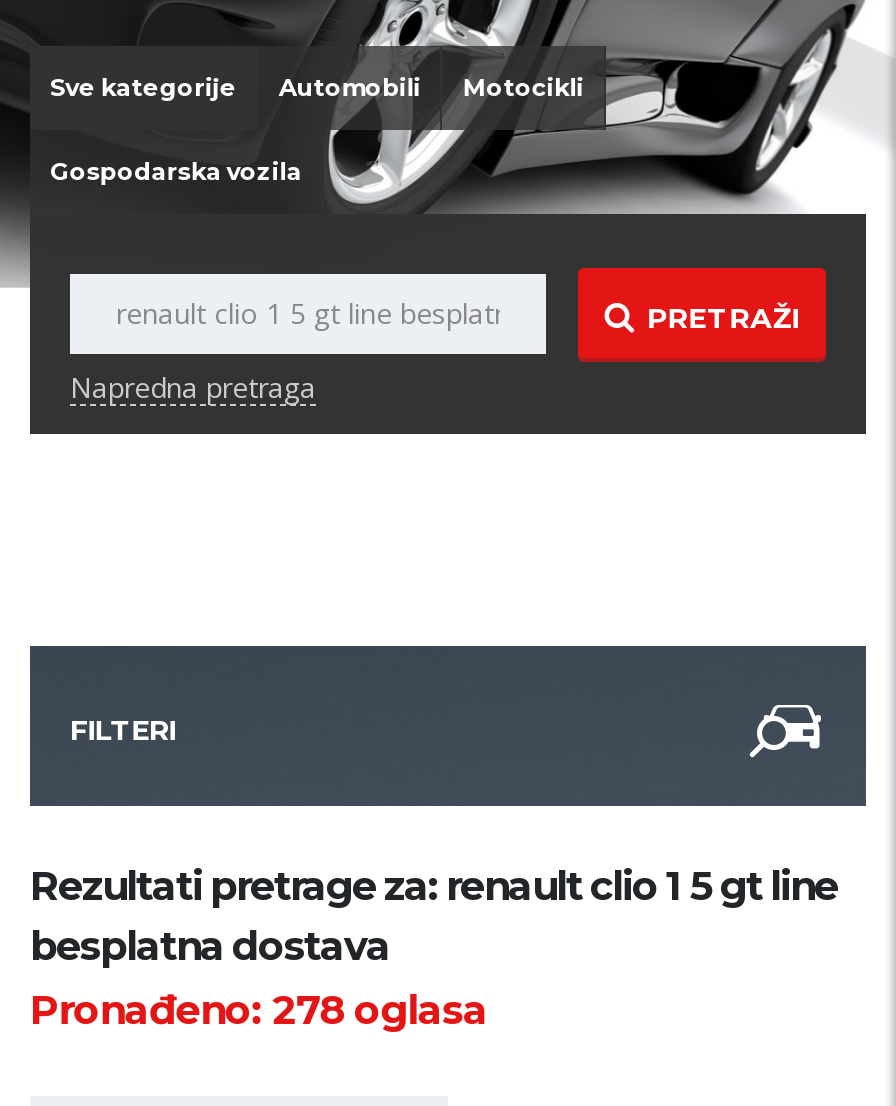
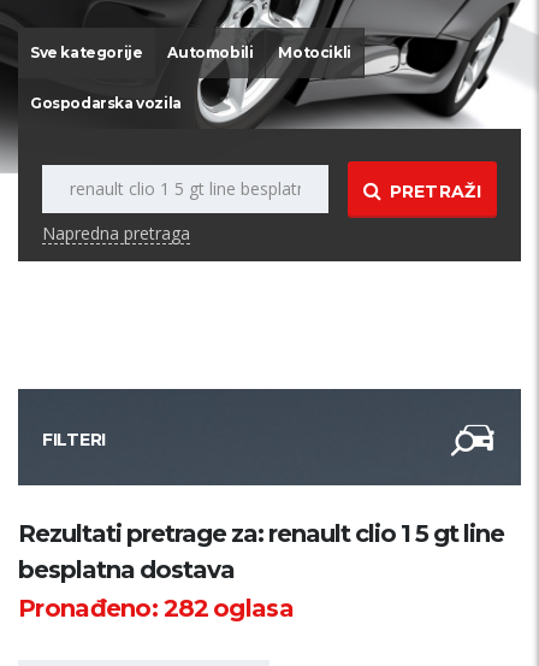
[30,986,488,1034] Pronađeno: 278 oglasa -> [18,594,293,623] Pronađeno: 282 oglasa

